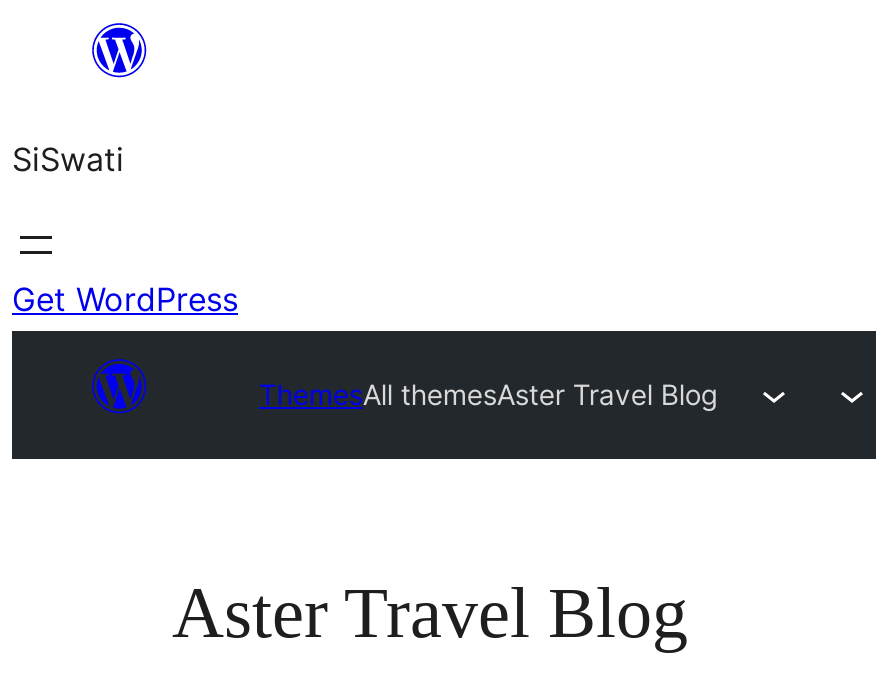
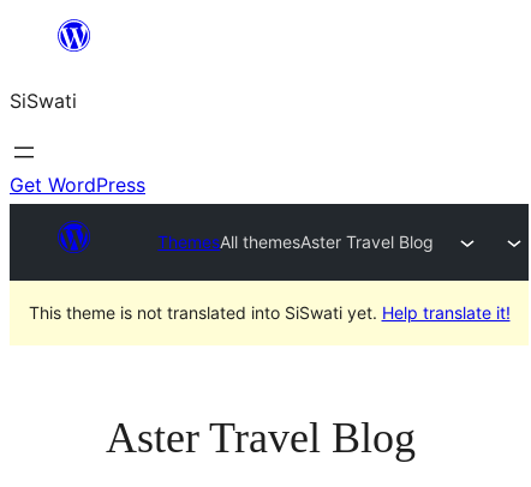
none -> [28,302,510,323] This theme is not translated into SiSwati yet. Help translate it!

